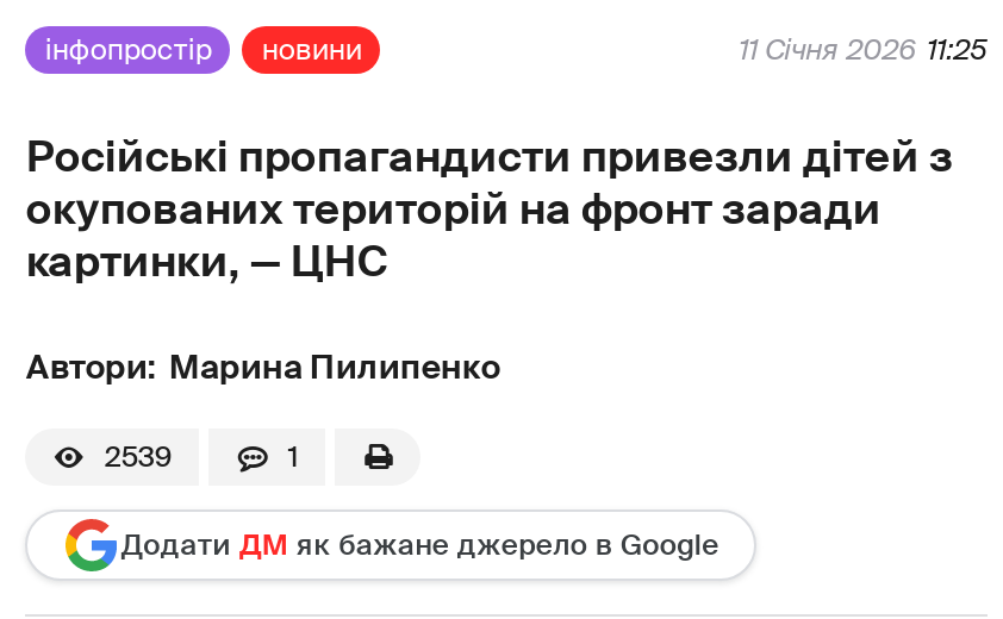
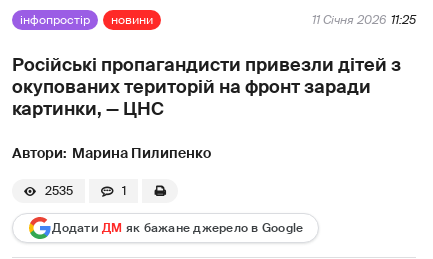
[105,438,171,476] 2539 -> [45,183,73,199] 2535

